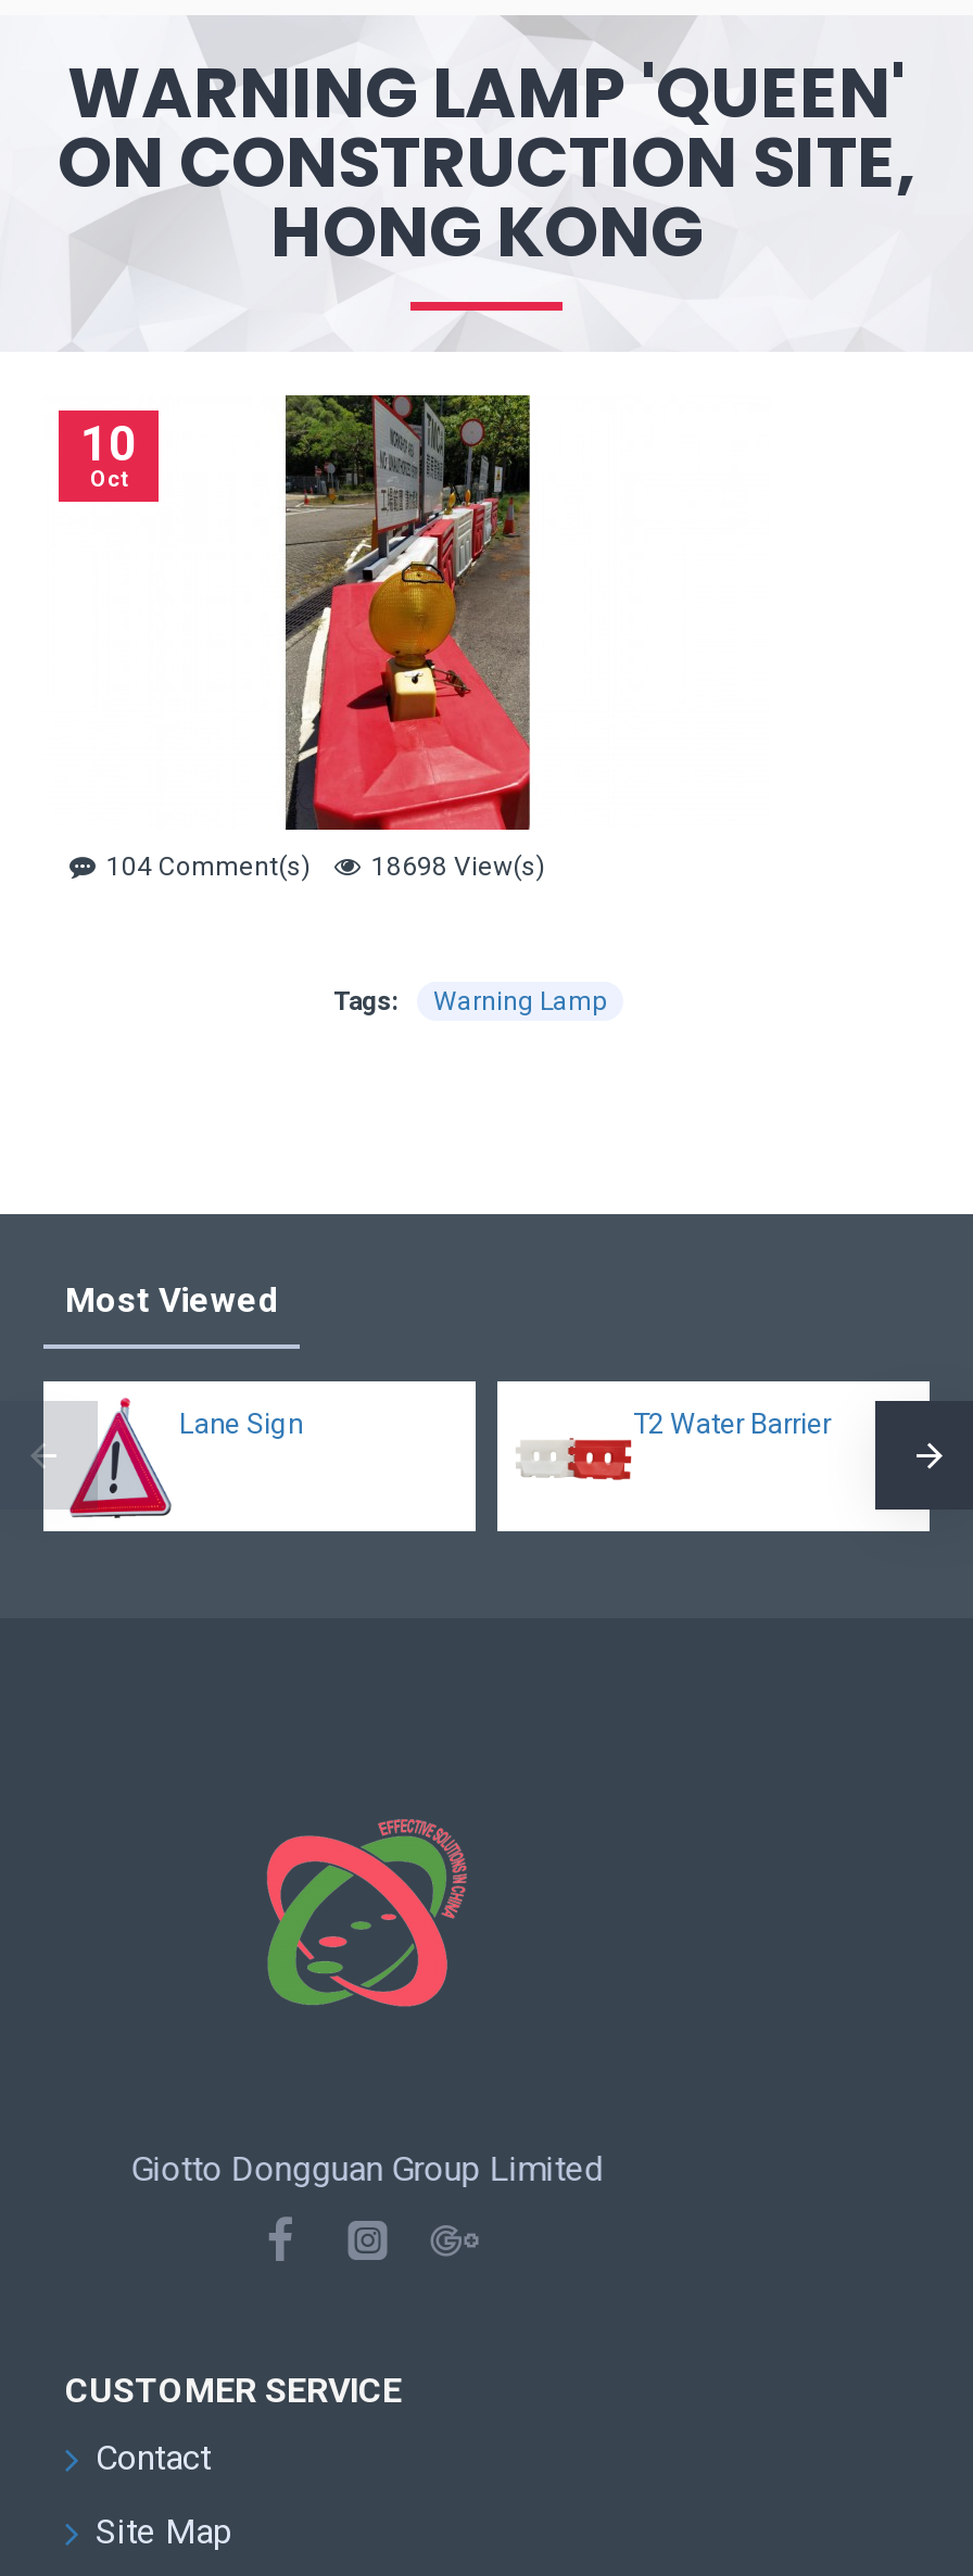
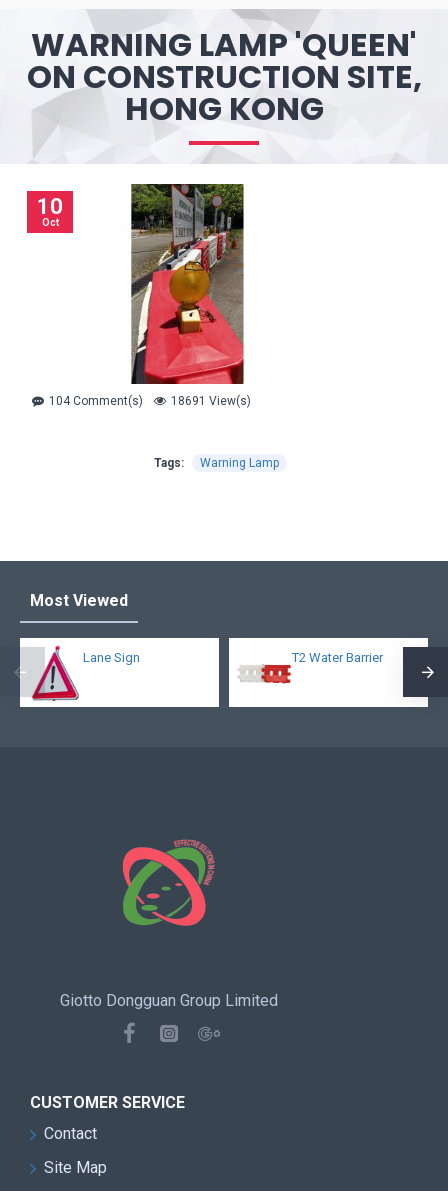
[106,851,545,882] 104 Comment(s) 18698 View(s) -> [49,394,251,408] 104 Comment(s) 18691 View(s)

